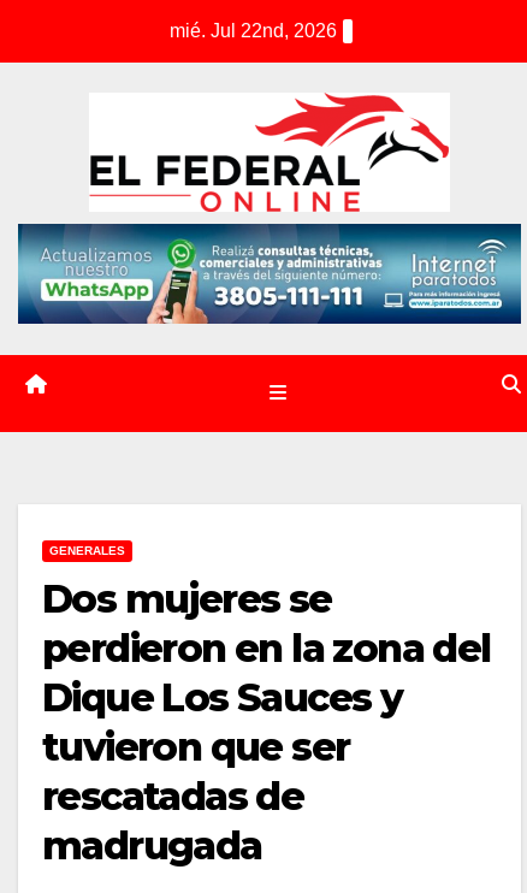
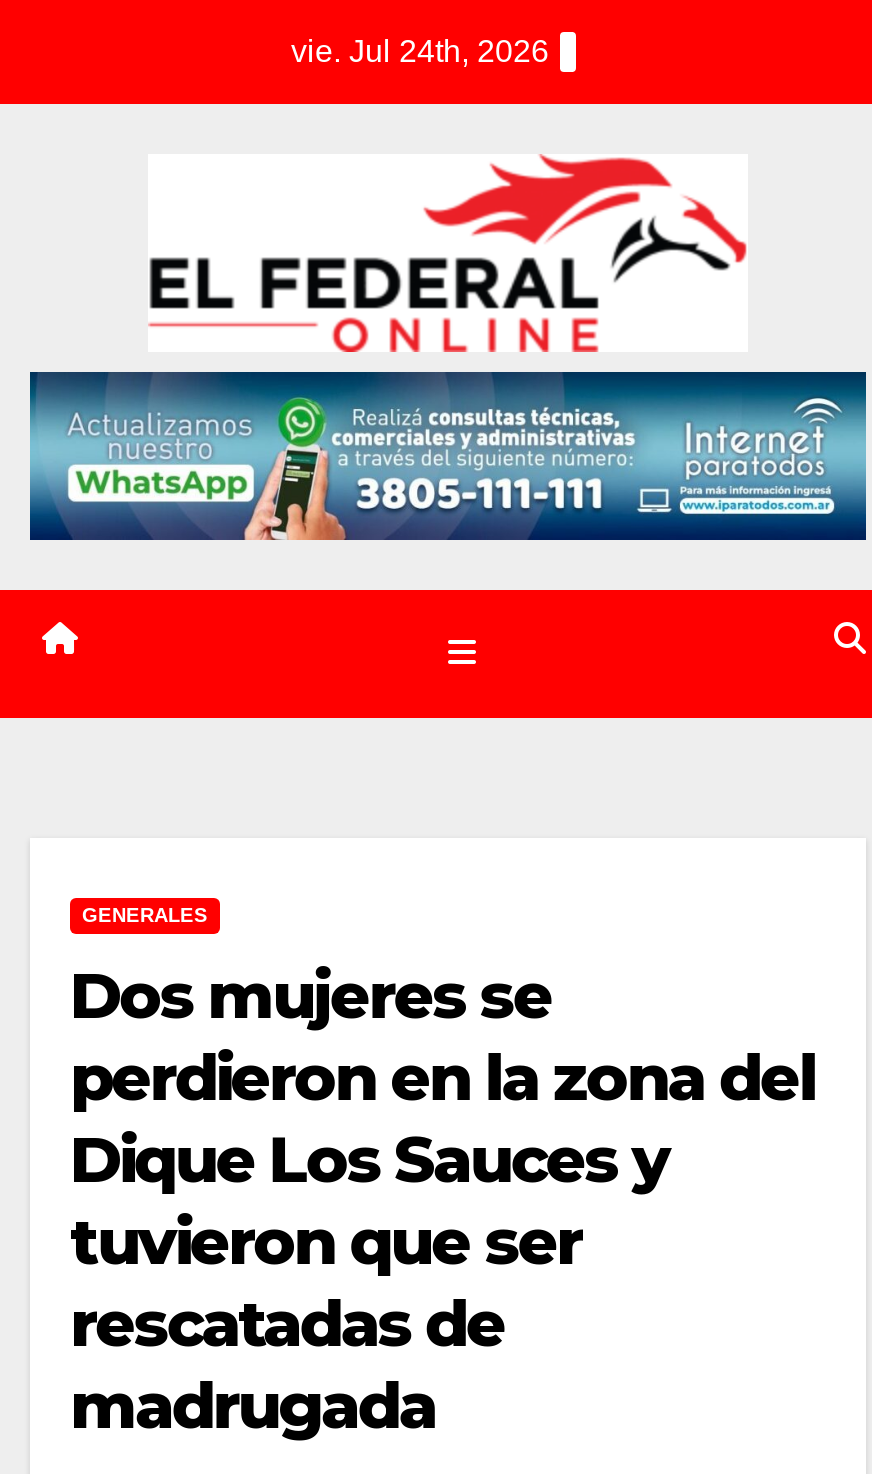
[169,20,336,41] mié. Jul 22nd, 2026 -> [291,34,549,68] vie. Jul 24th, 2026

